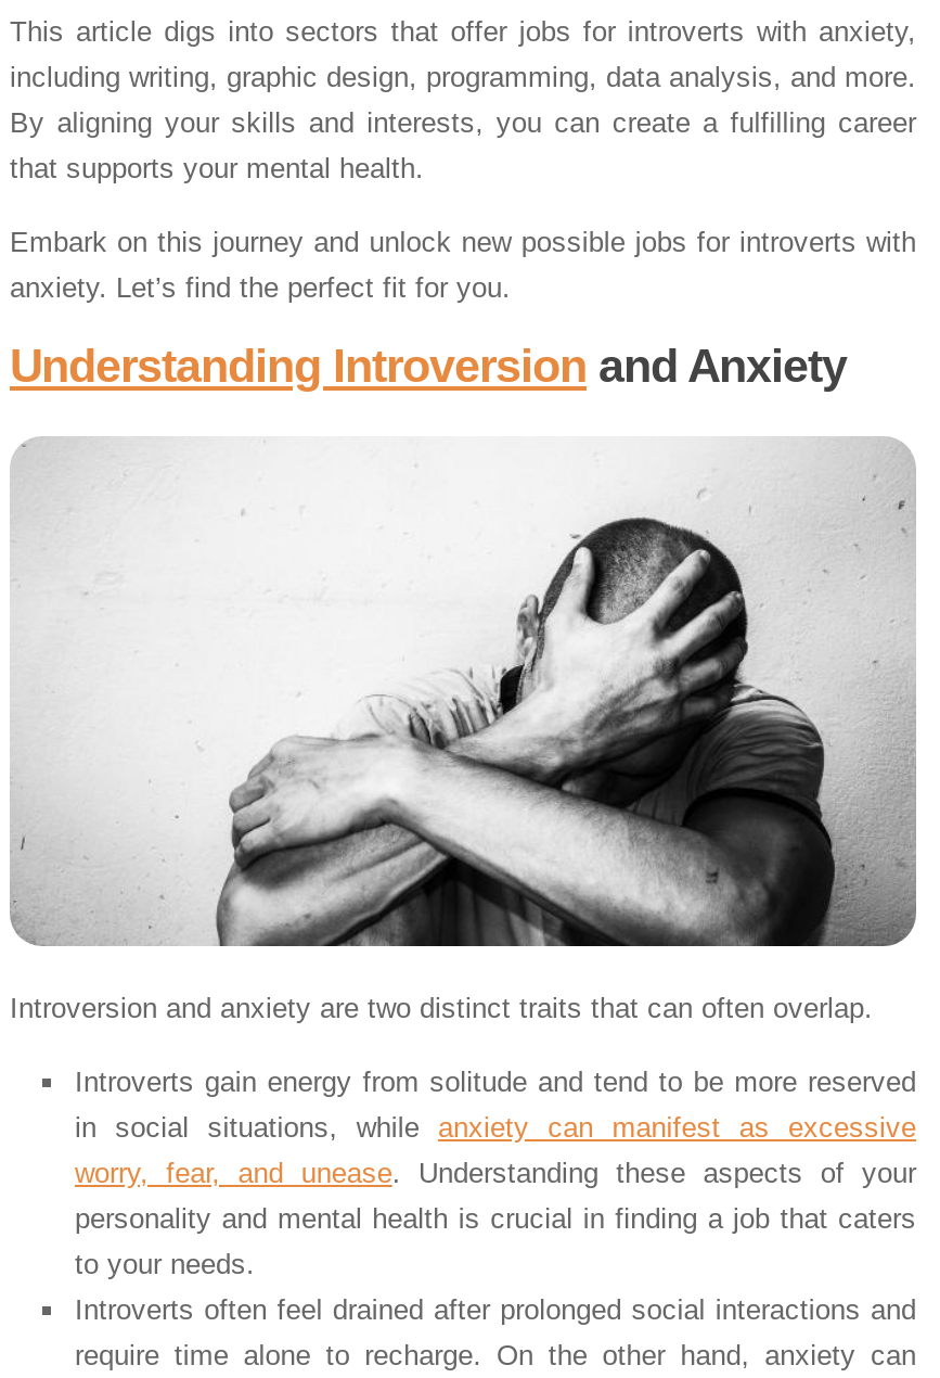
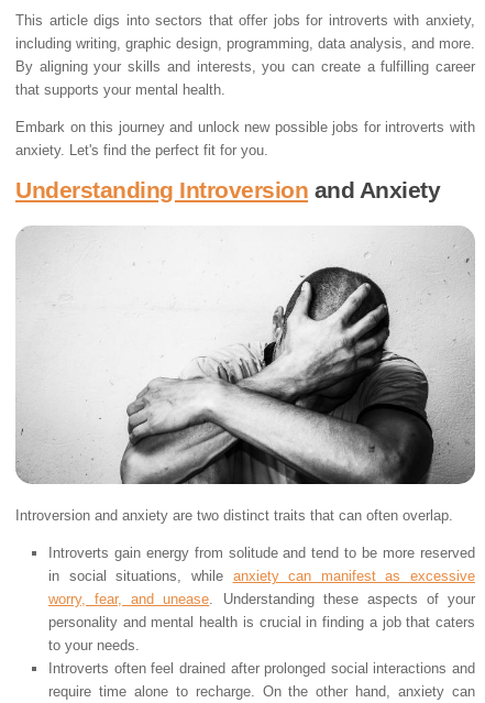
[10,271,511,304] anxiety. Let’s find the perfect fit for you. -> [15,142,268,158] anxiety. Let's find the perfect fit for you.

